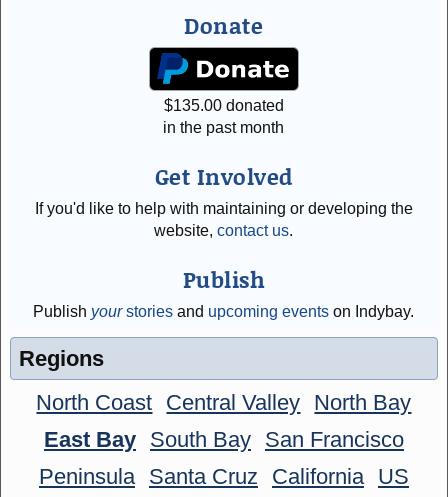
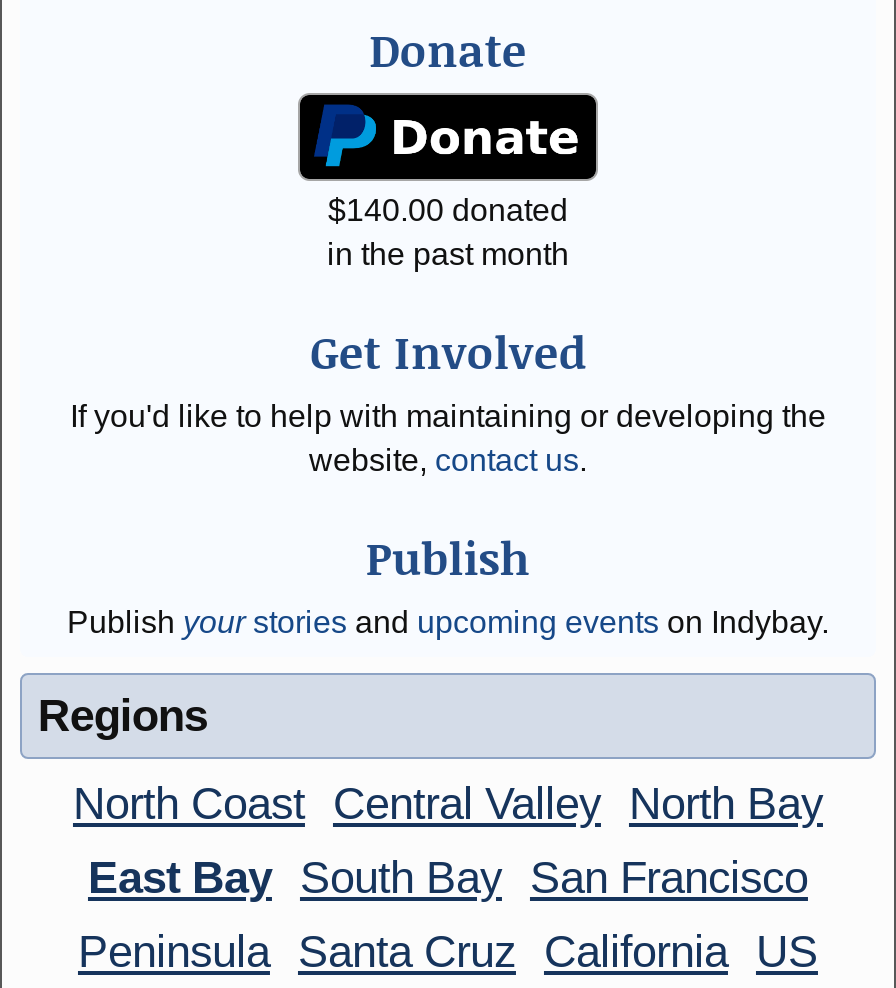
[164,97,284,114] $135.00 donated -> [328,193,568,227] $140.00 donated

